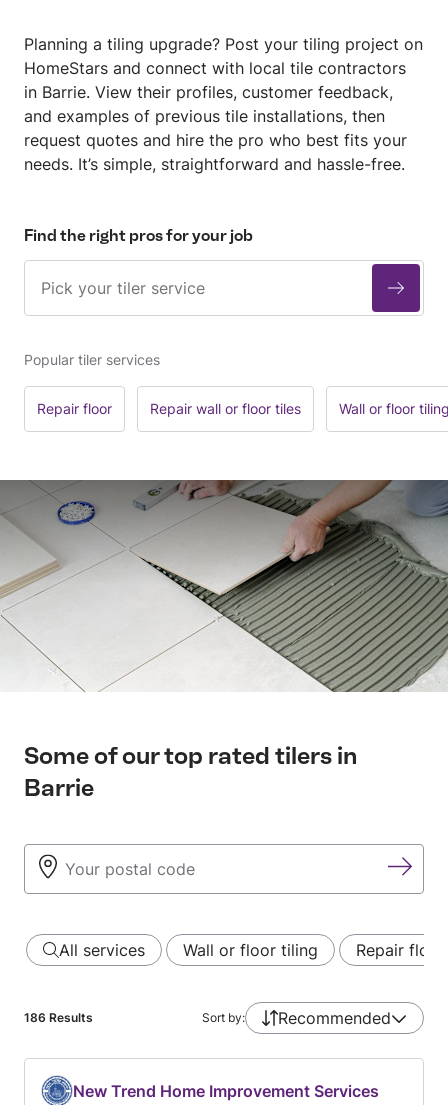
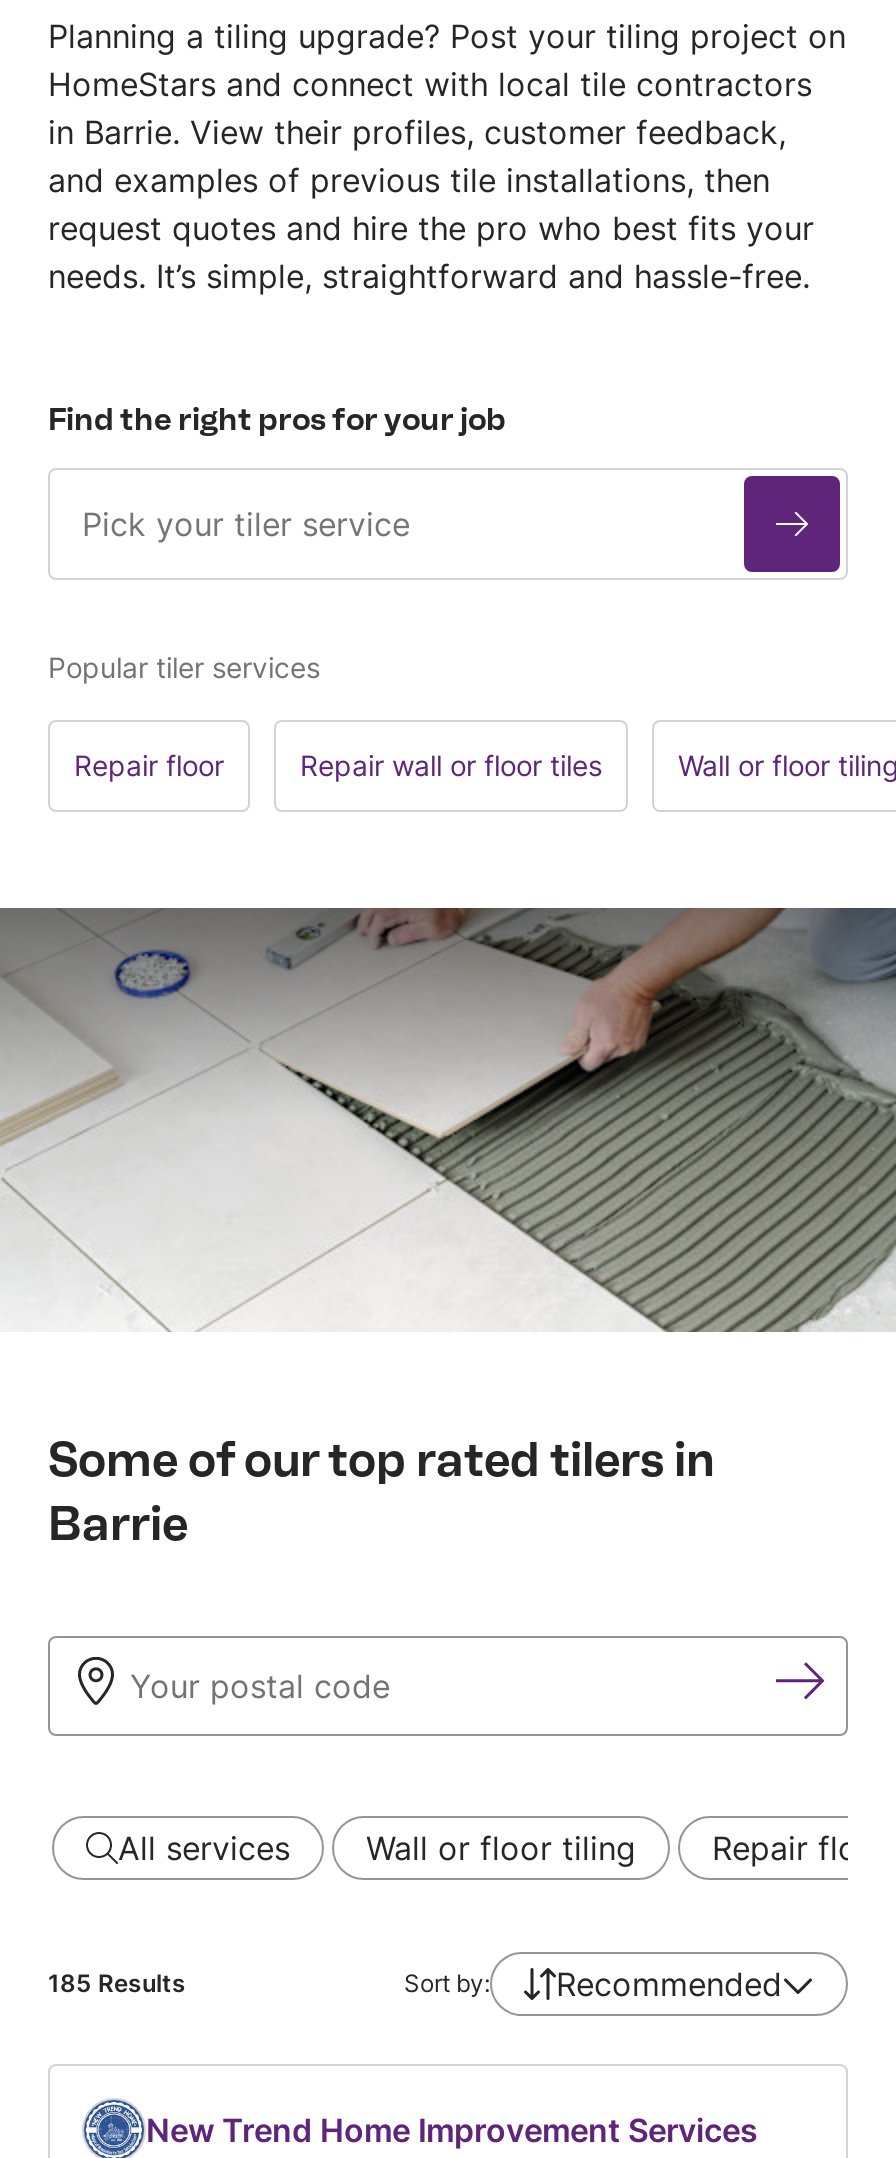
[24,1010,93,1025] 186 Results -> [48,1968,186,1998] 185 Results

